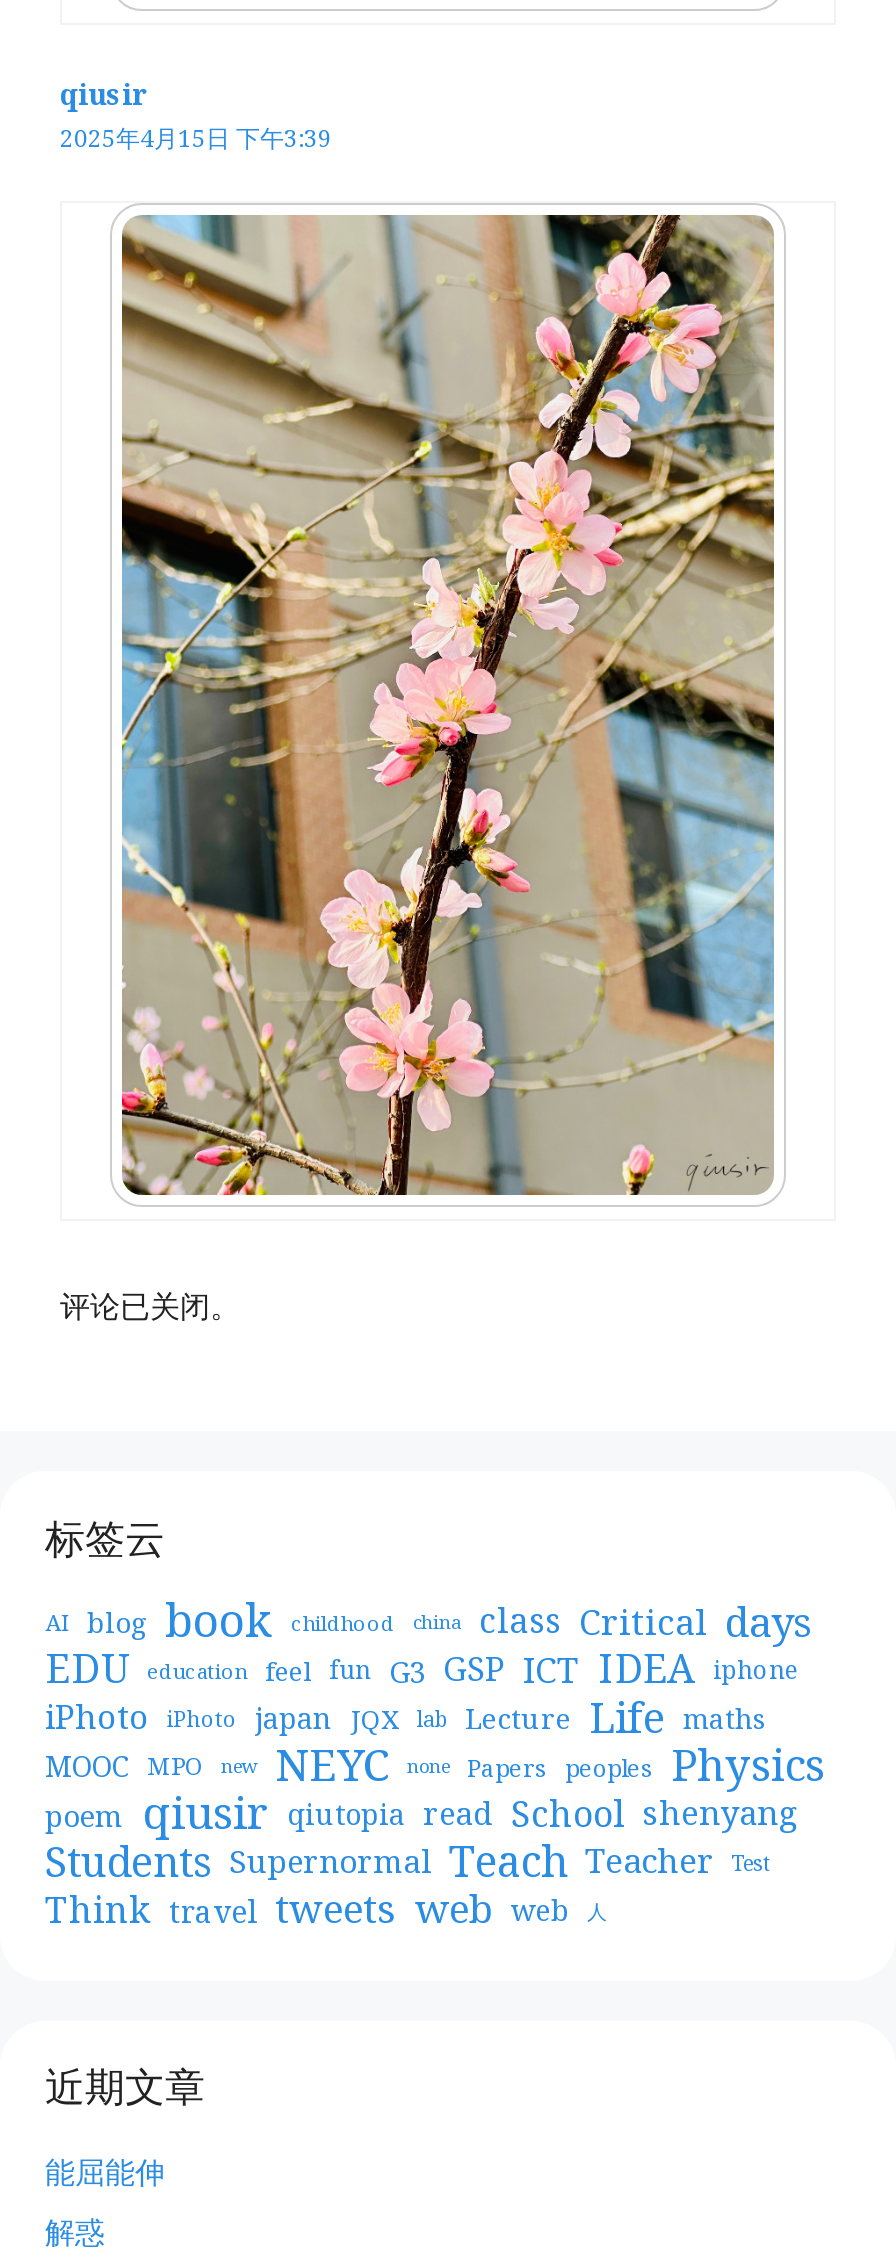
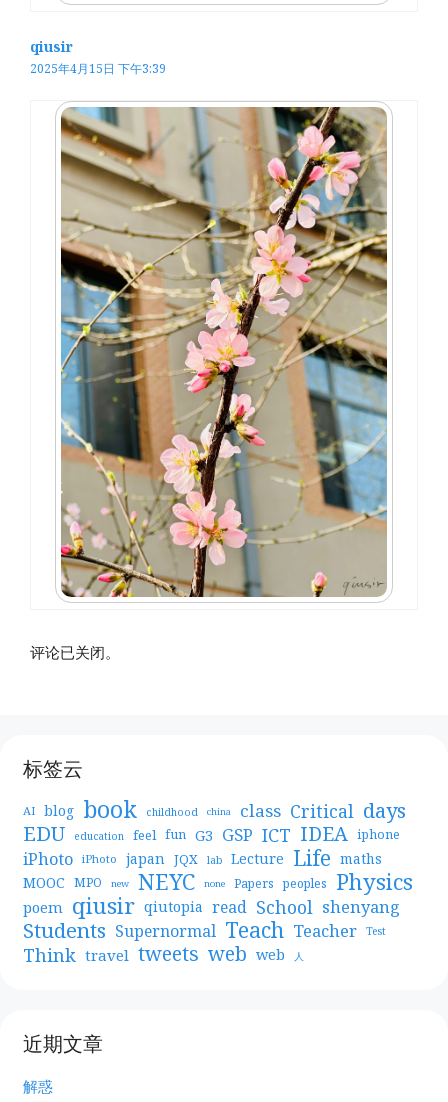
[45,2152,165,2192] 能屈能伸 -> none

